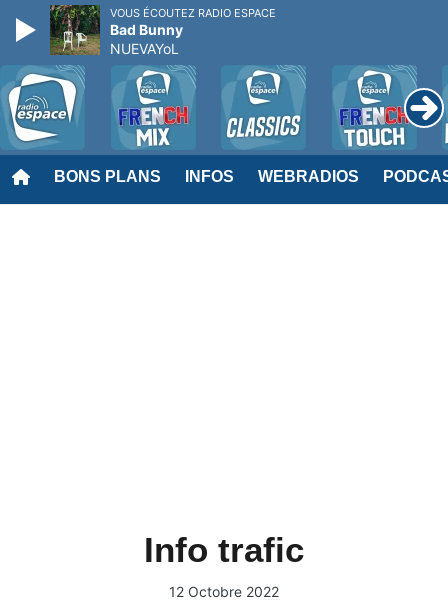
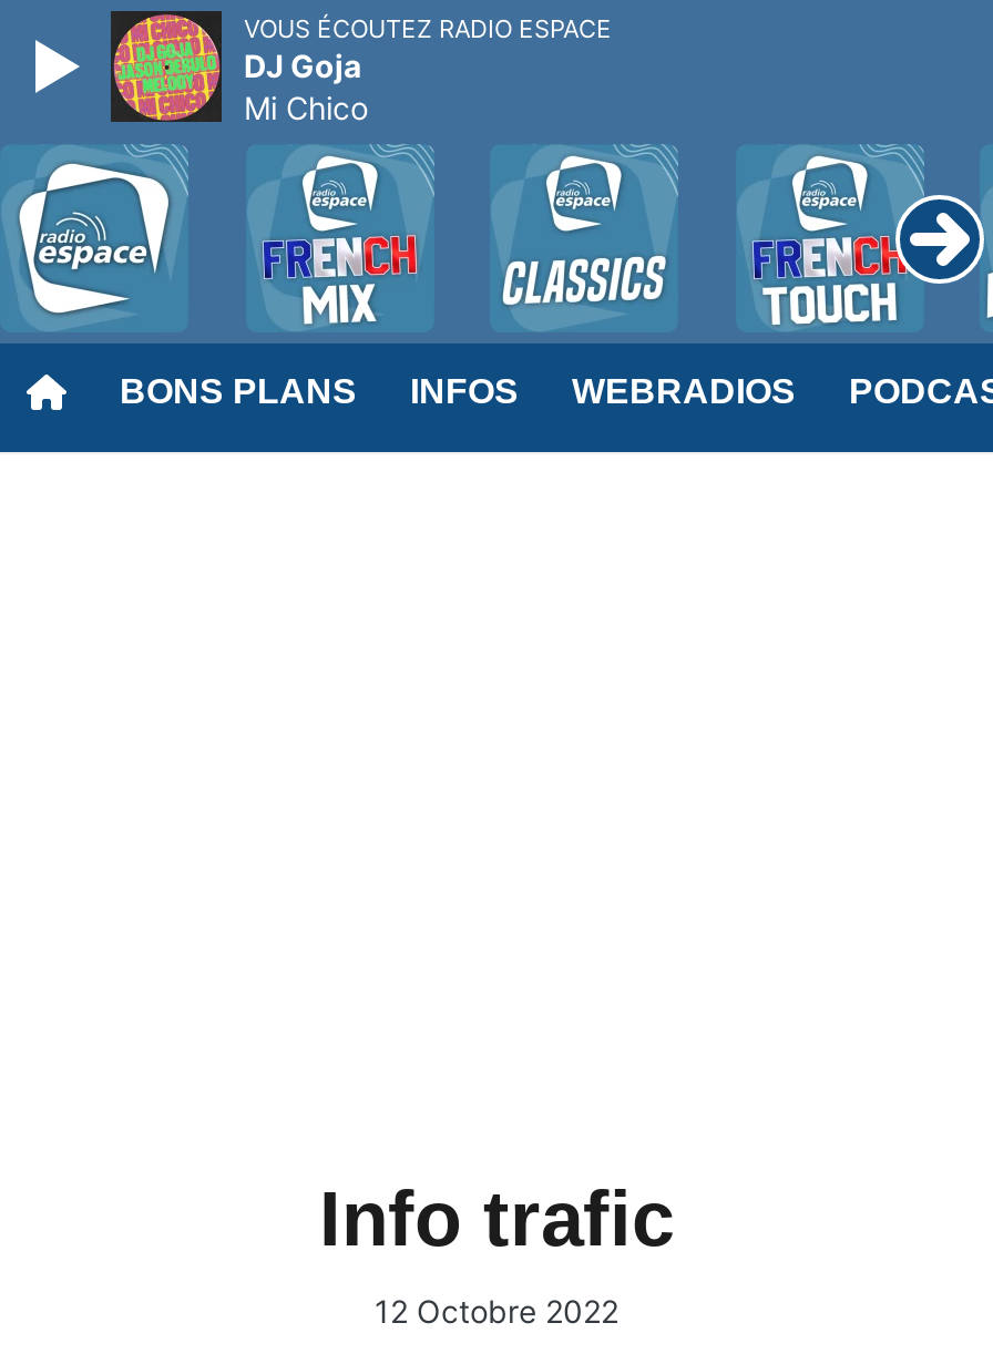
[50,5,183,57] [image] | Bad Bunny | NUEVAYoL -> [111,11,368,126] [image] | DJ Goja | Mi Chico

